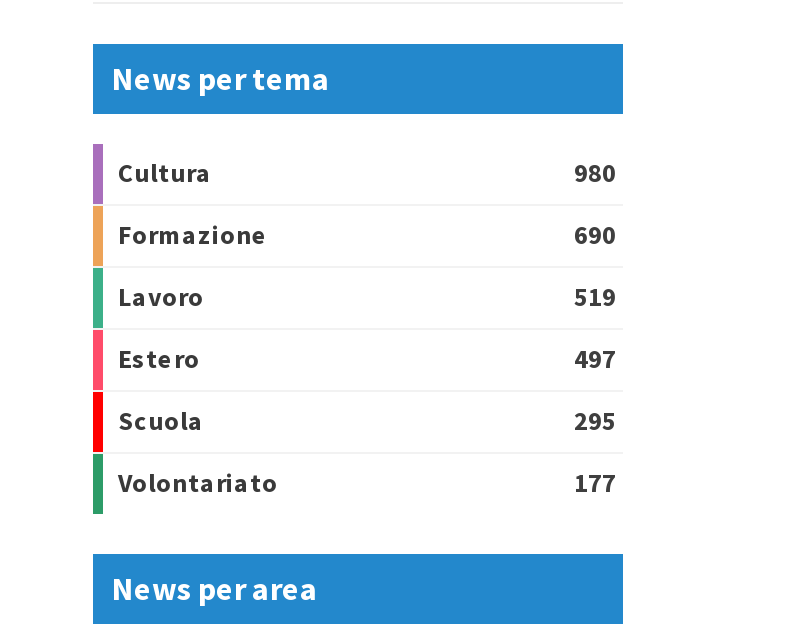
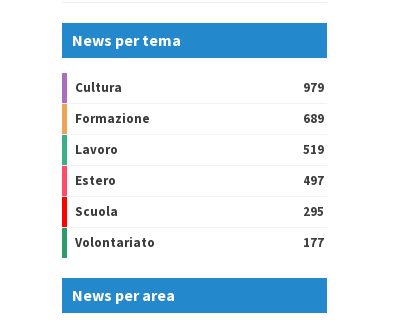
[574,157,616,191] 980 -> [302,79,323,96] 979
[574,219,616,253] 690 -> [302,110,323,127] 689

